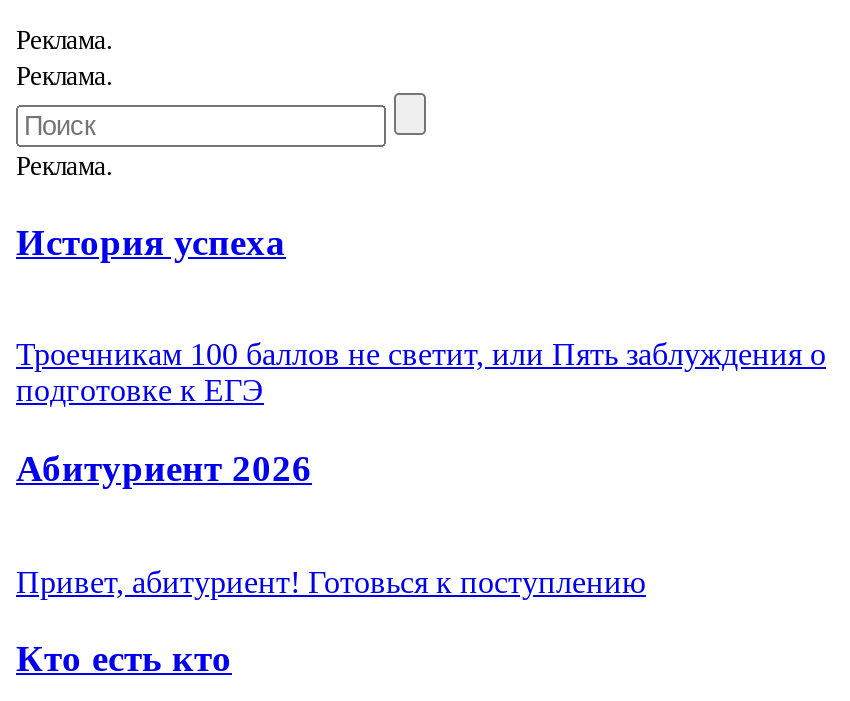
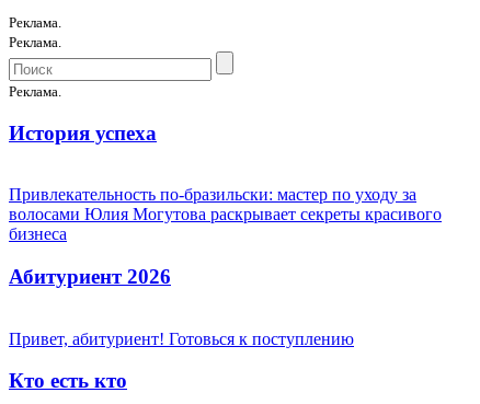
[16,338,826,408] Троечникам 100 баллов не светит, или Пять заблуждения о | подготовке к ЕГЭ -> [9,185,442,243] Привлекательность по-бразильски: мастер по уходу за | волосами Юлия Могутова раскрывает секреты красивого | бизнеса

